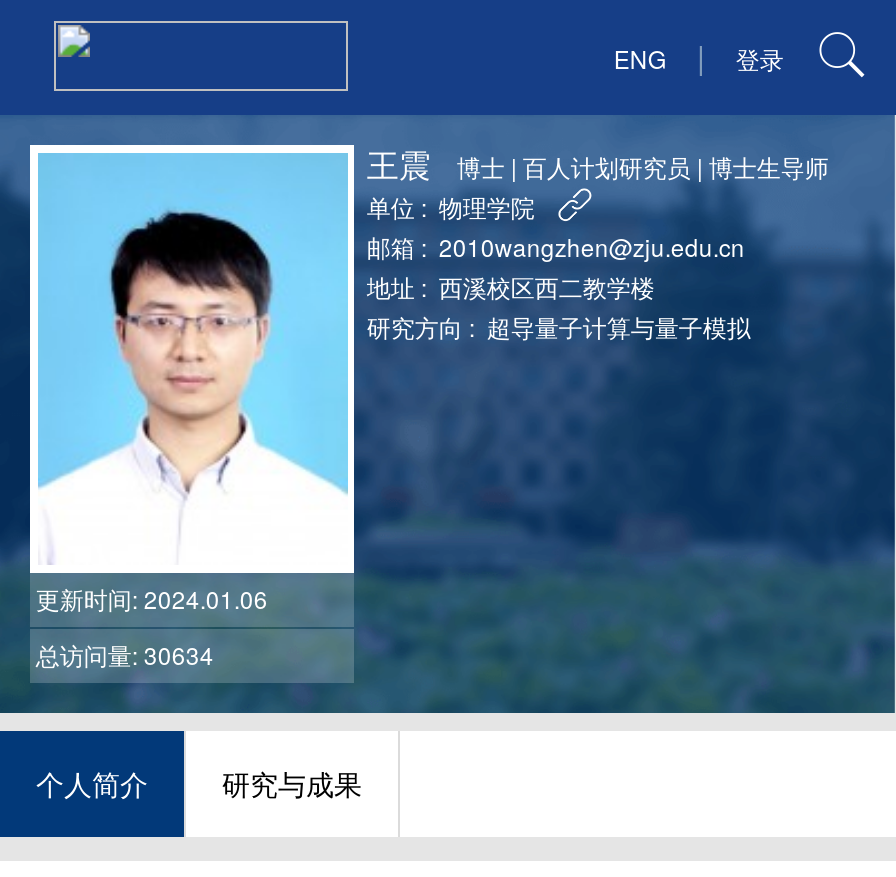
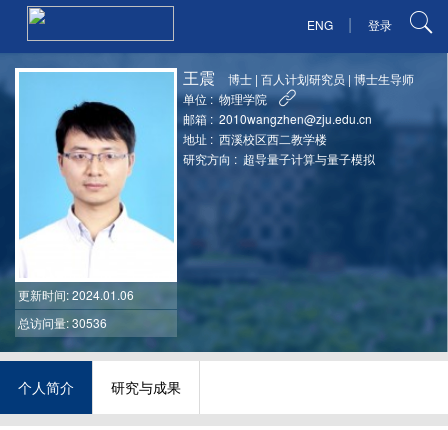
[36,637,214,671] 总访问量: 30634 -> [18,314,107,331] 总访问量: 30536

